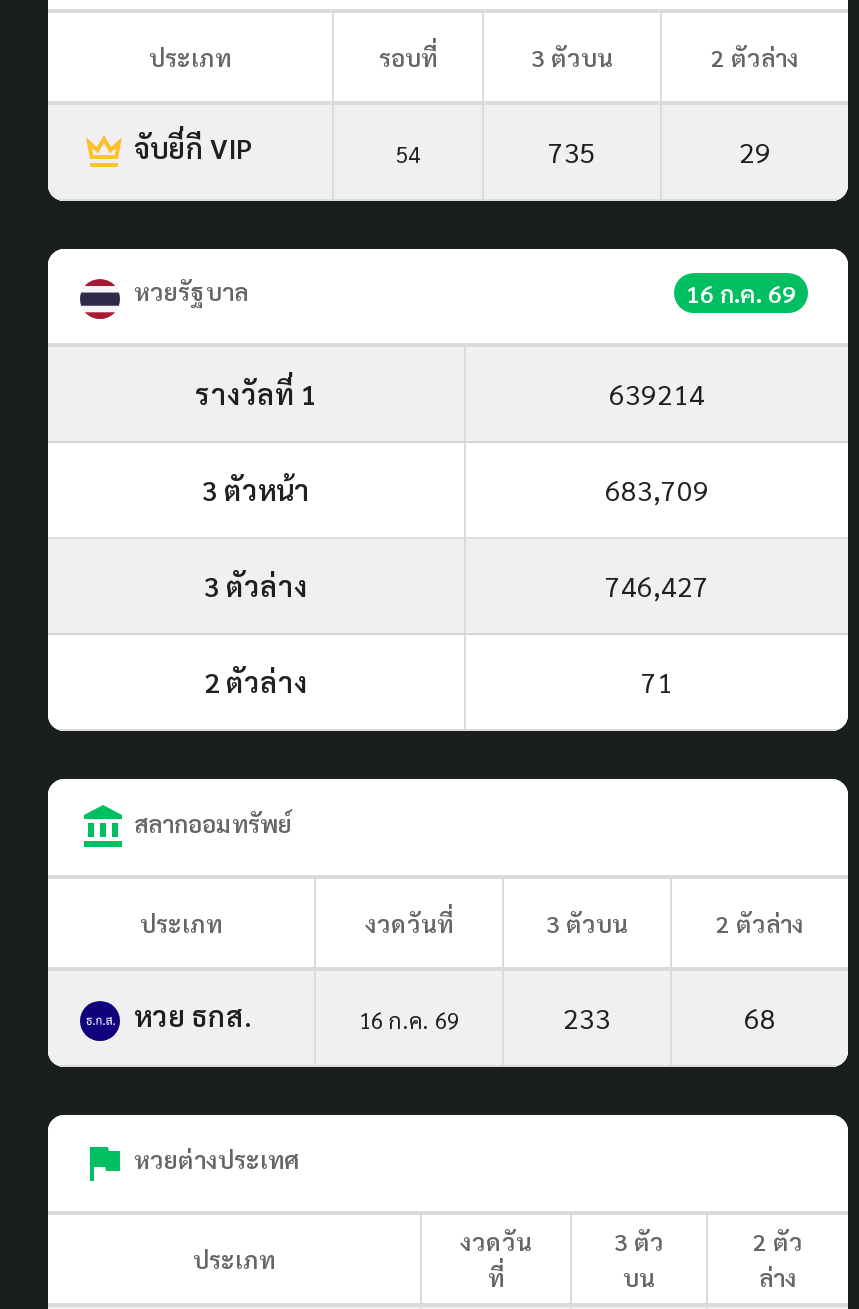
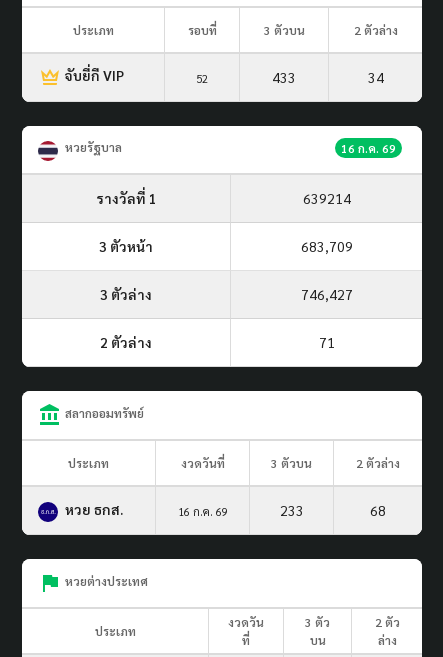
[396,139,420,169] 54 -> [196,71,208,86] 52
[548,133,596,169] 735 -> [272,68,296,86] 433
[739,133,771,169] 29 -> [367,68,383,86] 34

